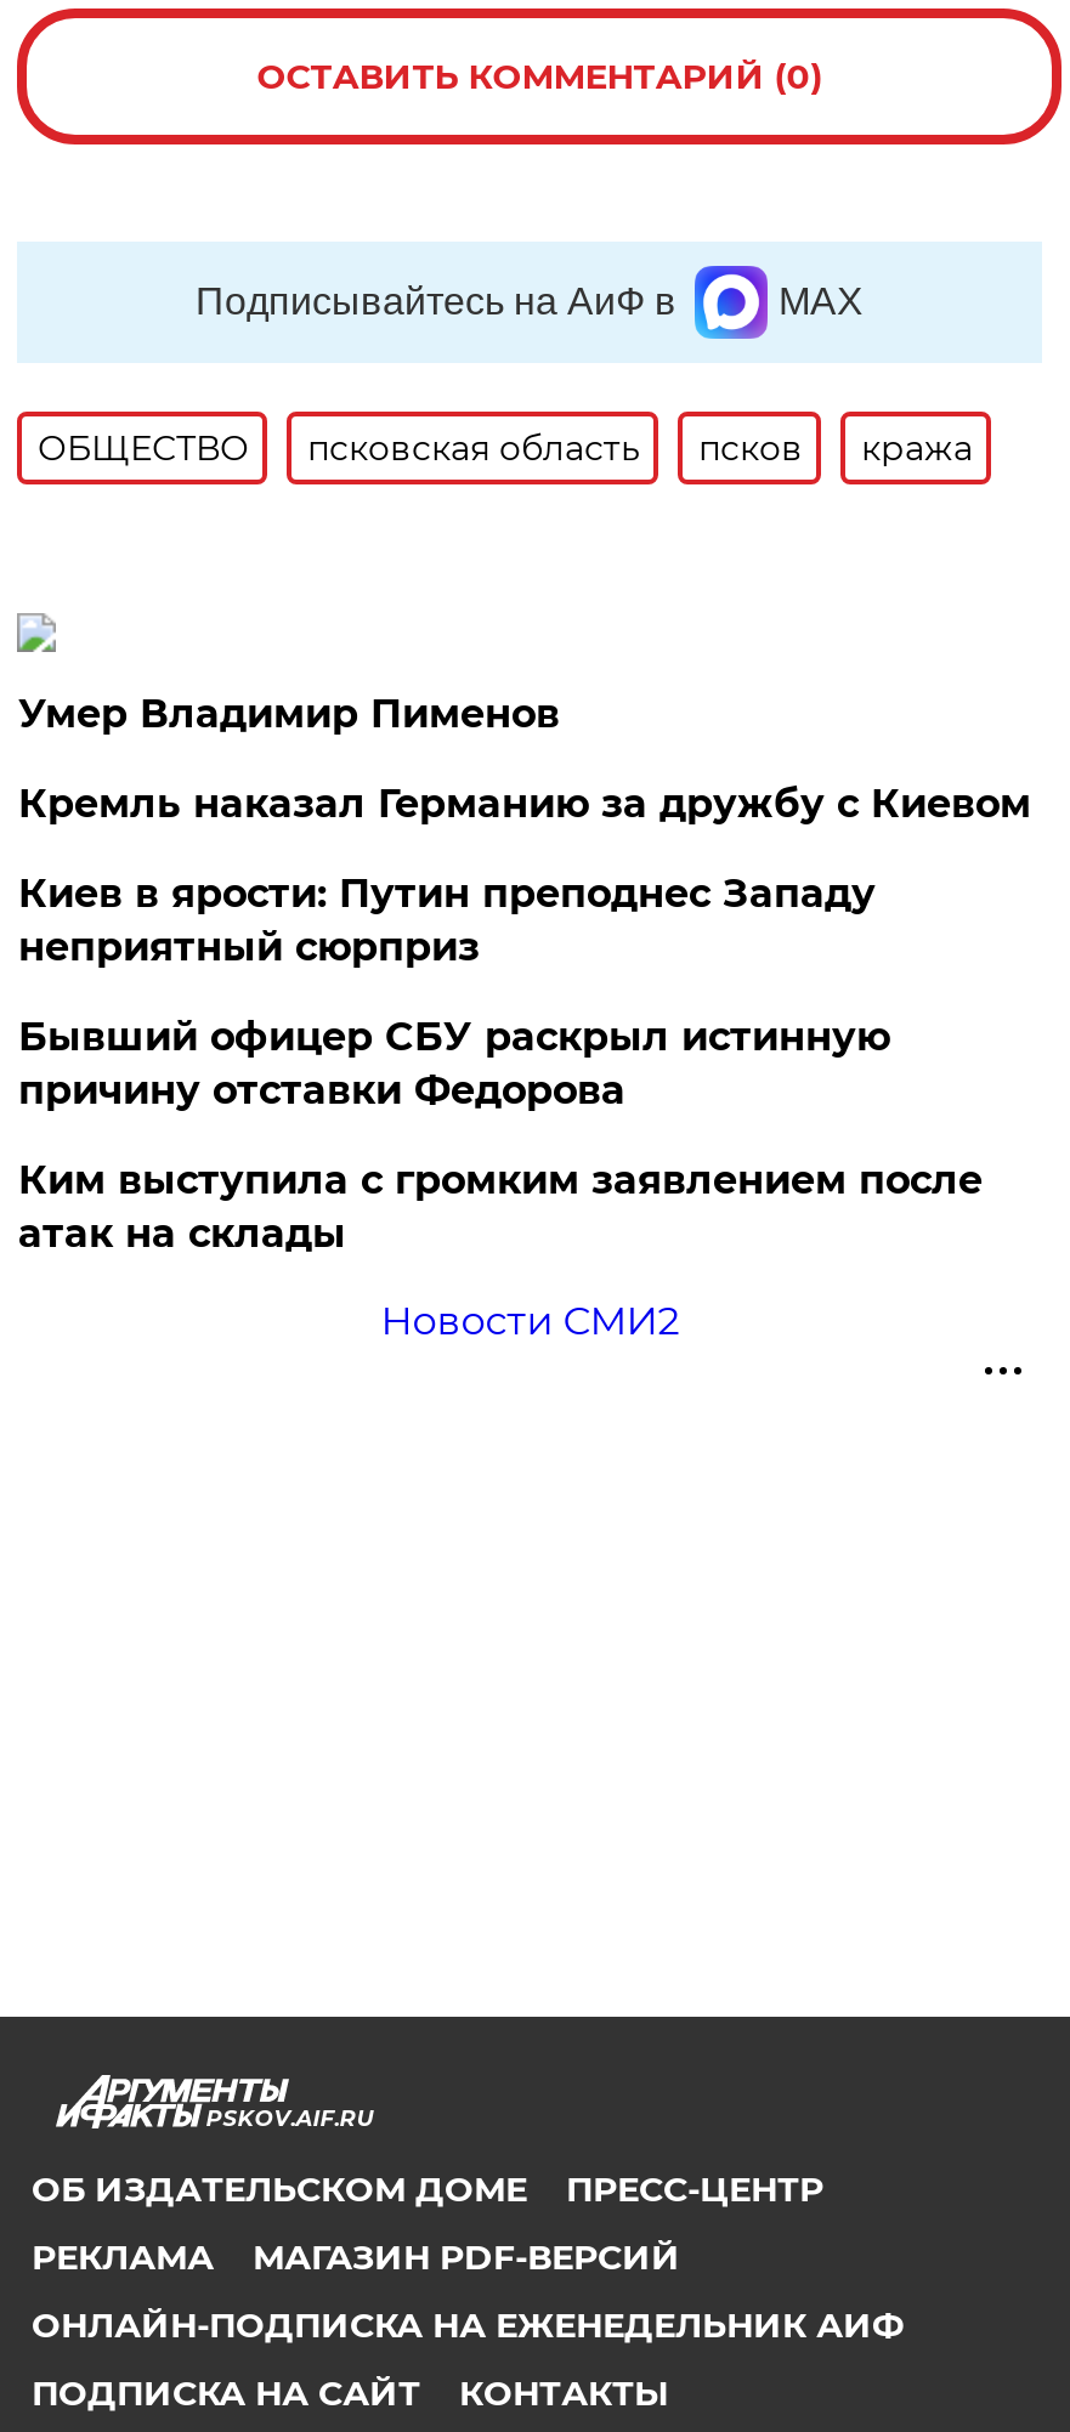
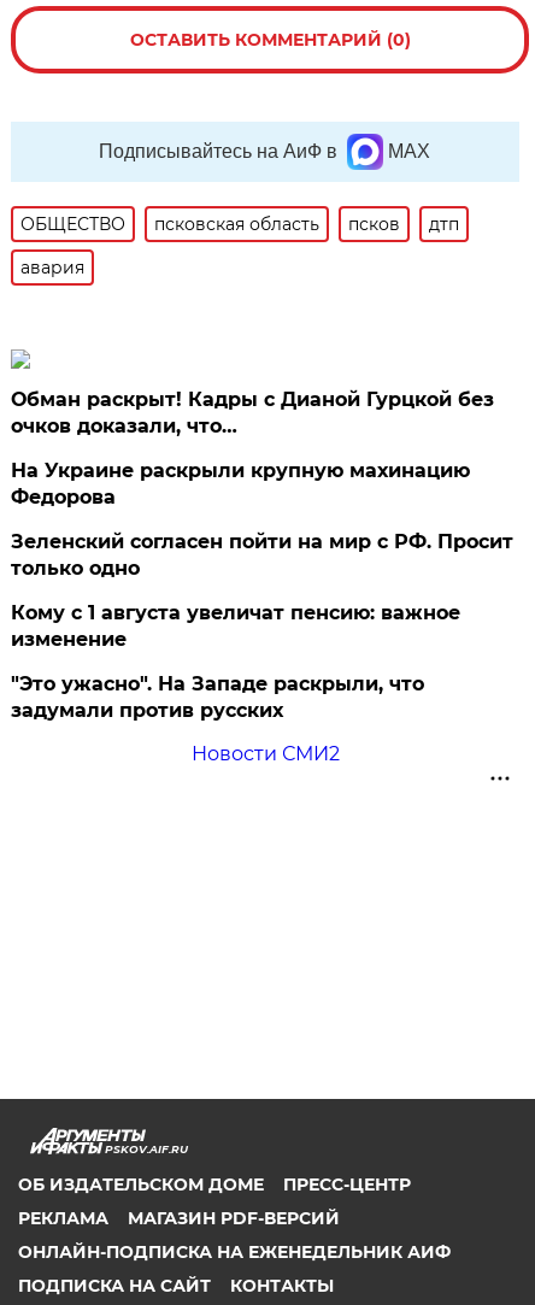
[861,426,973,470] кража -> [21,213,460,278] дтп | авария
[18,691,1031,1256] Умер Владимир Пименов | Кремль наказал Германию за дружбу с Киевом | Киев в ярости: Путин преподнес Западу | неприятный сюрприз | Бывший офицер СБУ раскрыл истинную | причину отставки Федорова | Ким выступила с громким заявлением после | атак на склады -> [11,388,514,722] Обман раскрыт! Кадры с Дианой Гурцкой без | очков доказали, что… | На Украине раскрыли крупную махинацию | Федорова | Зеленский согласен пойти на мир с РФ. Просит | только одно | Кому с 1 августа увеличат пенсию: важное | изменение | "Это ужасно". На Западе раскрыли, что | задумали против русских

